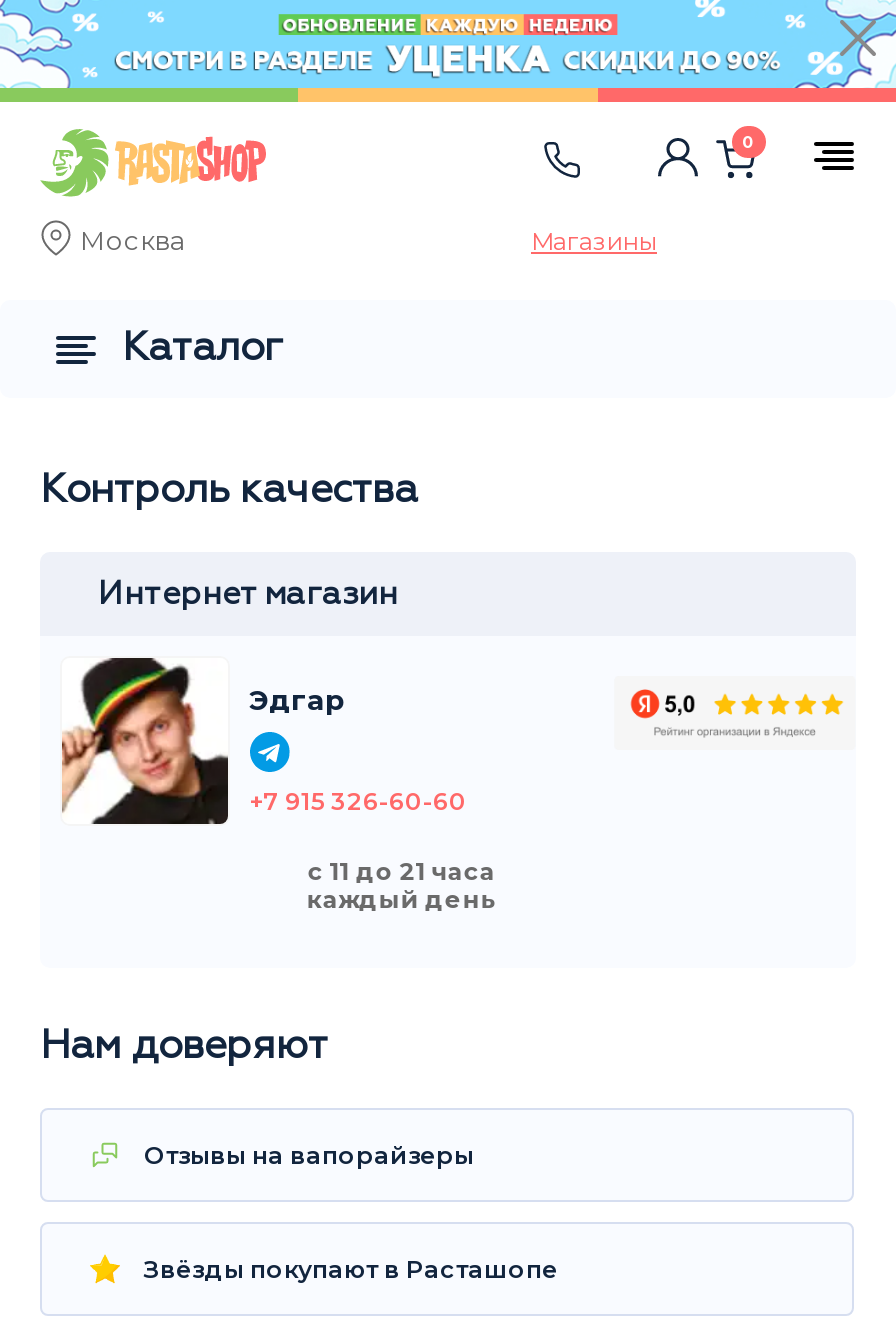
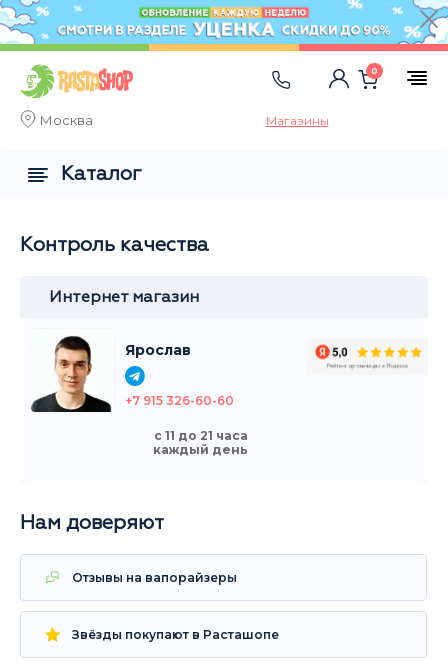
[60,656,345,826] [image] | Эдгар -> [30,329,190,413] [image] | Ярослав

